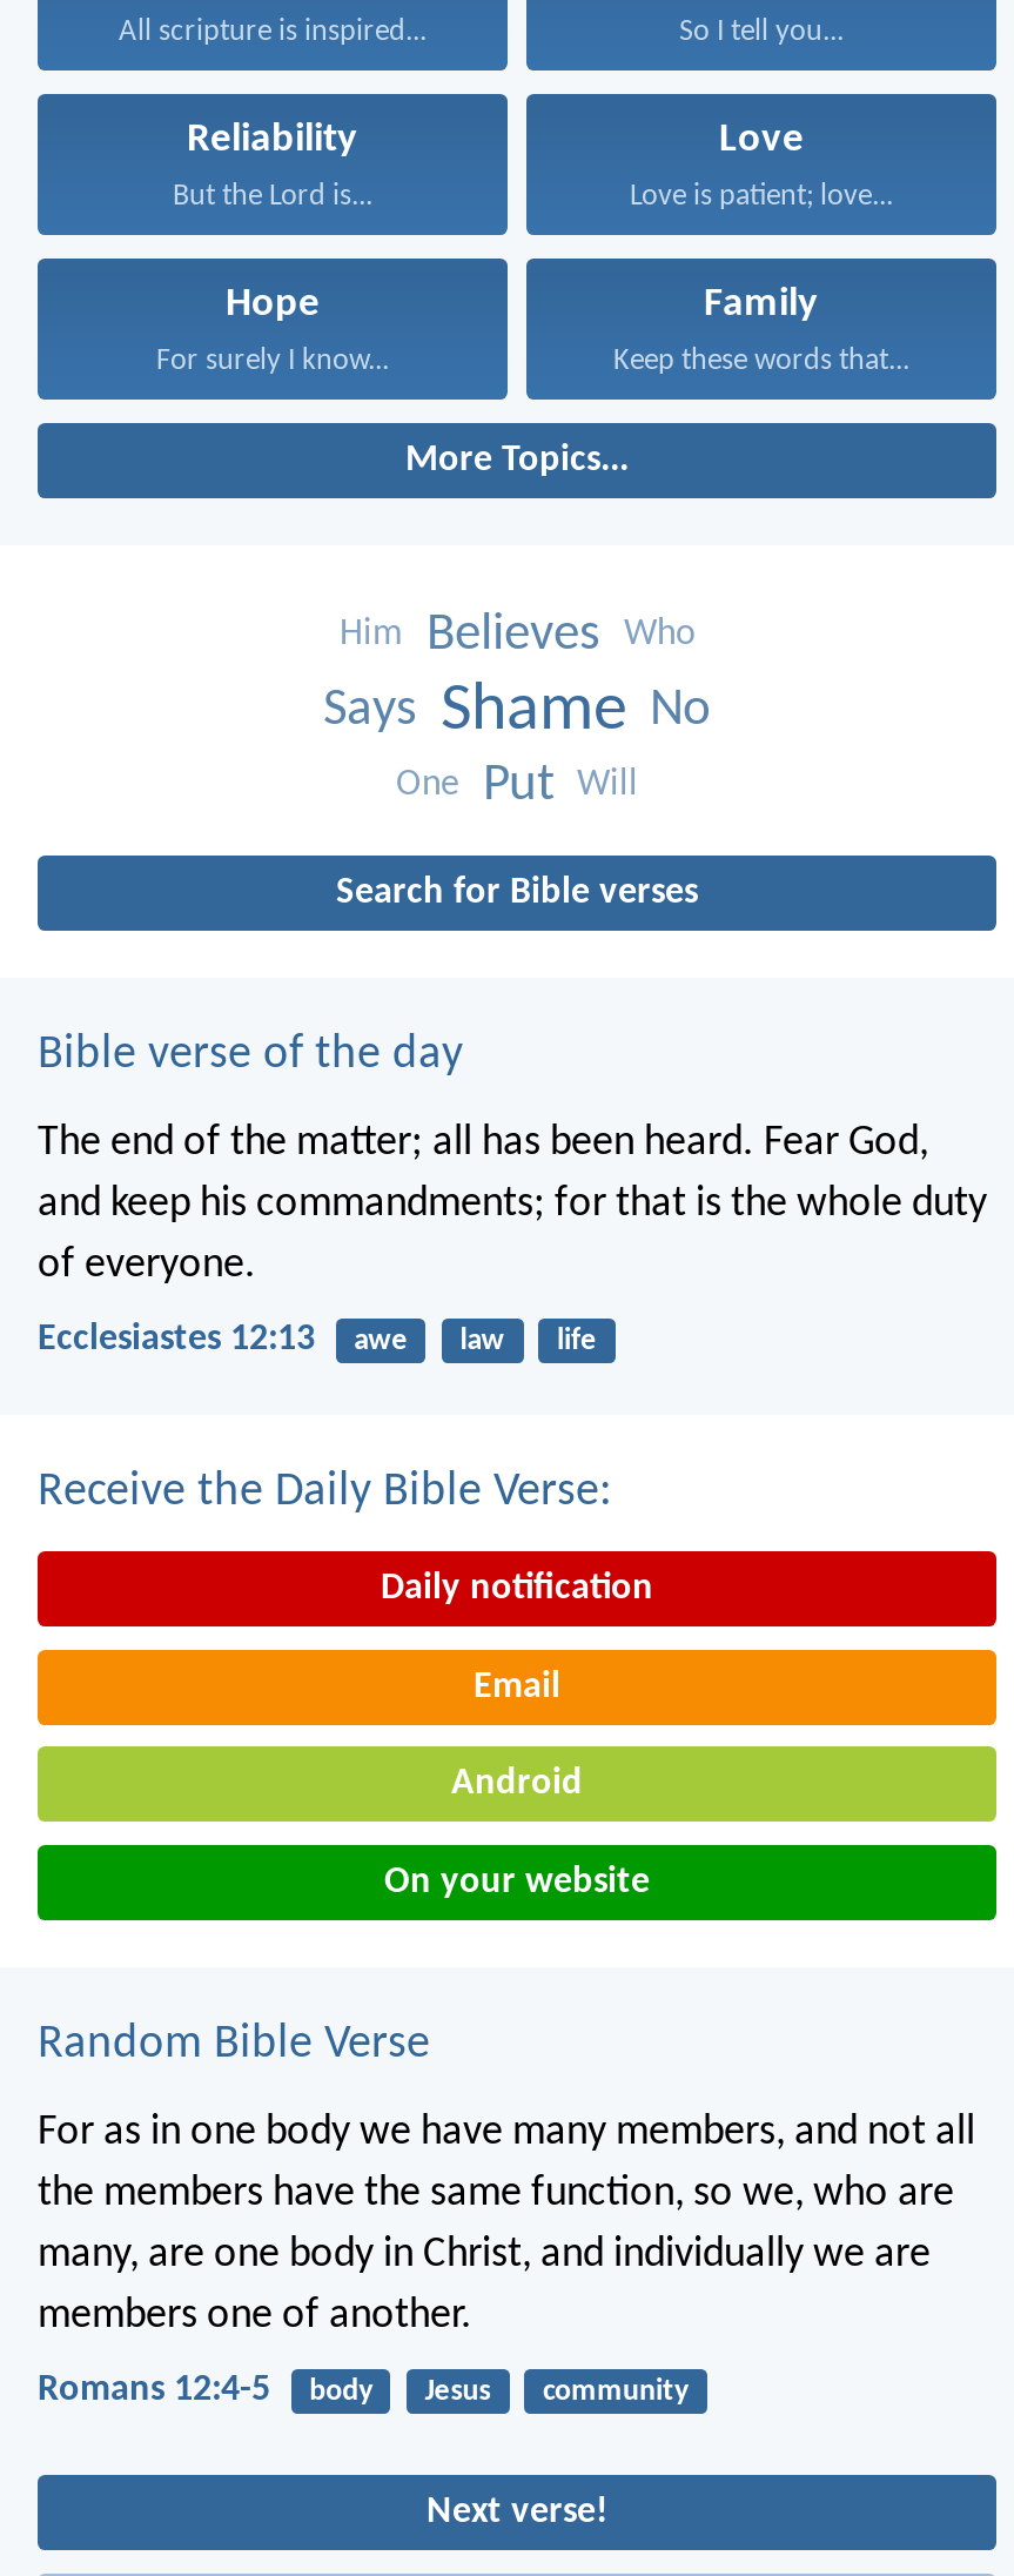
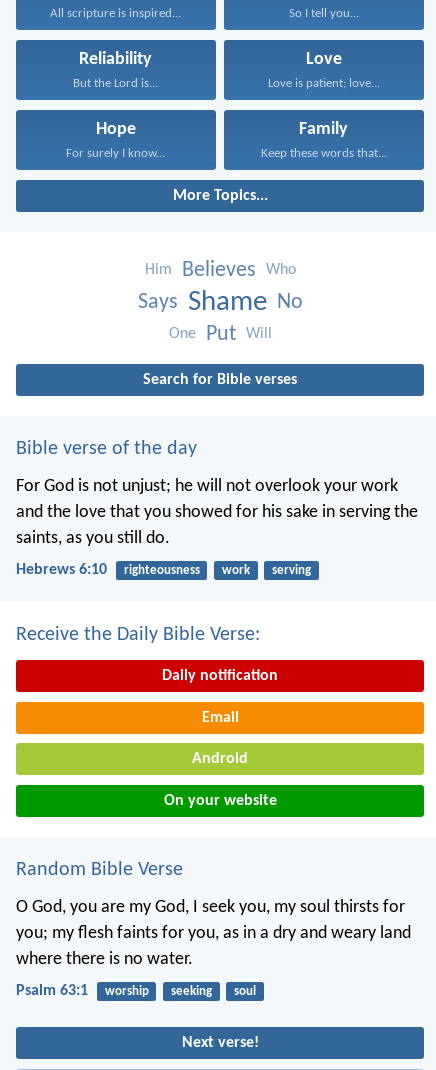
[38,1121,987,1288] The end of the matter; all has been heard. Fear God, | and keep his commandments; for that is the whole duty | of everyone. -> [16,477,418,548] For God is not unjust; he will not overlook your work | and the love that you showed for his sake in serving the | saints, as you still do.
[38,1321,597,1359] Ecclesiastes 12:13 | awe | law | life -> [16,562,311,578] Hebrews 6:10 | righteousness | work | serving
[38,2111,975,2339] For as in one body we have many members, and not all | the members have the same function, so we, who are | many, are one body in Christ, and individually we are | members one of another. -> [16,898,411,969] O God, you are my God, I seek you, my soul thirsts for | you; my flesh faints for you, as in a dry and weary land | where there is no water.
[38,2372,689,2410] Romans 12:4-5 | body | Jesus | community -> [16,983,256,999] Psalm 63:1 | worship | seeking | soul

